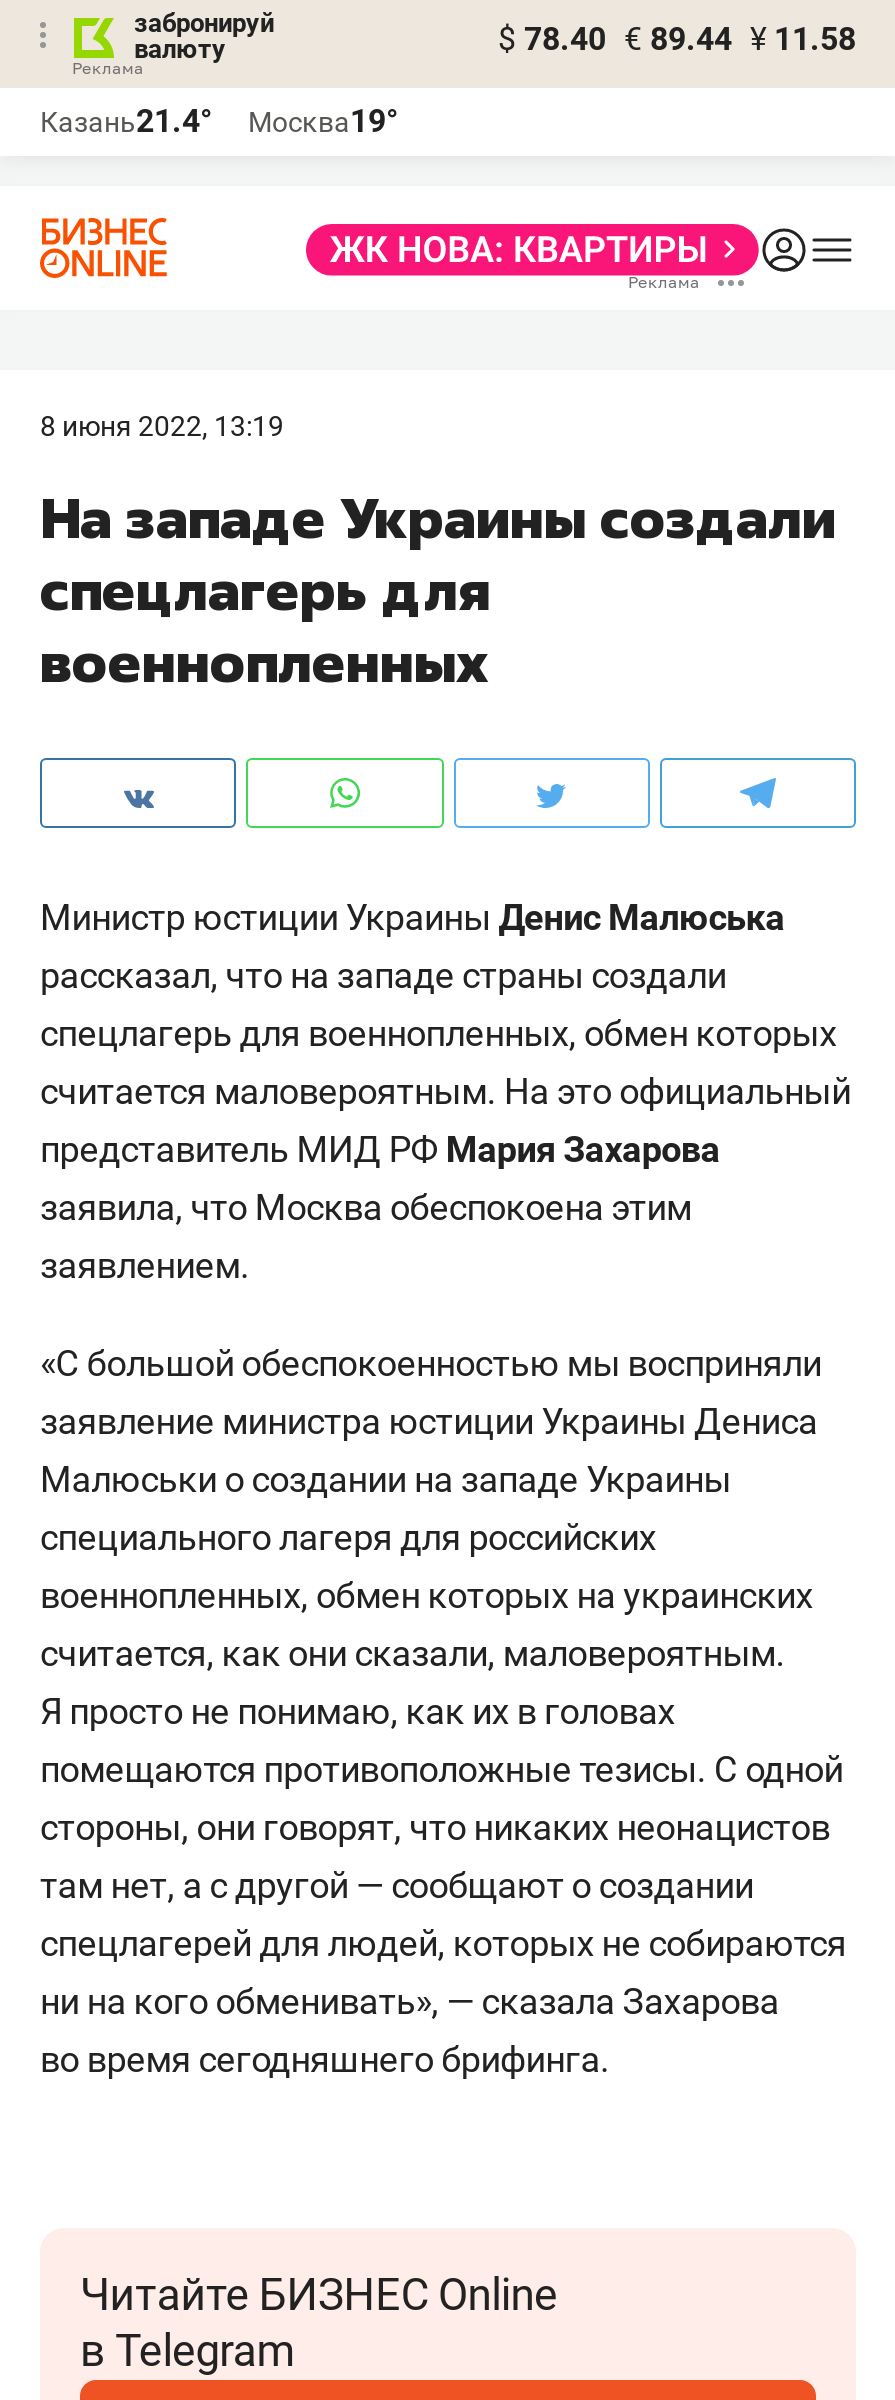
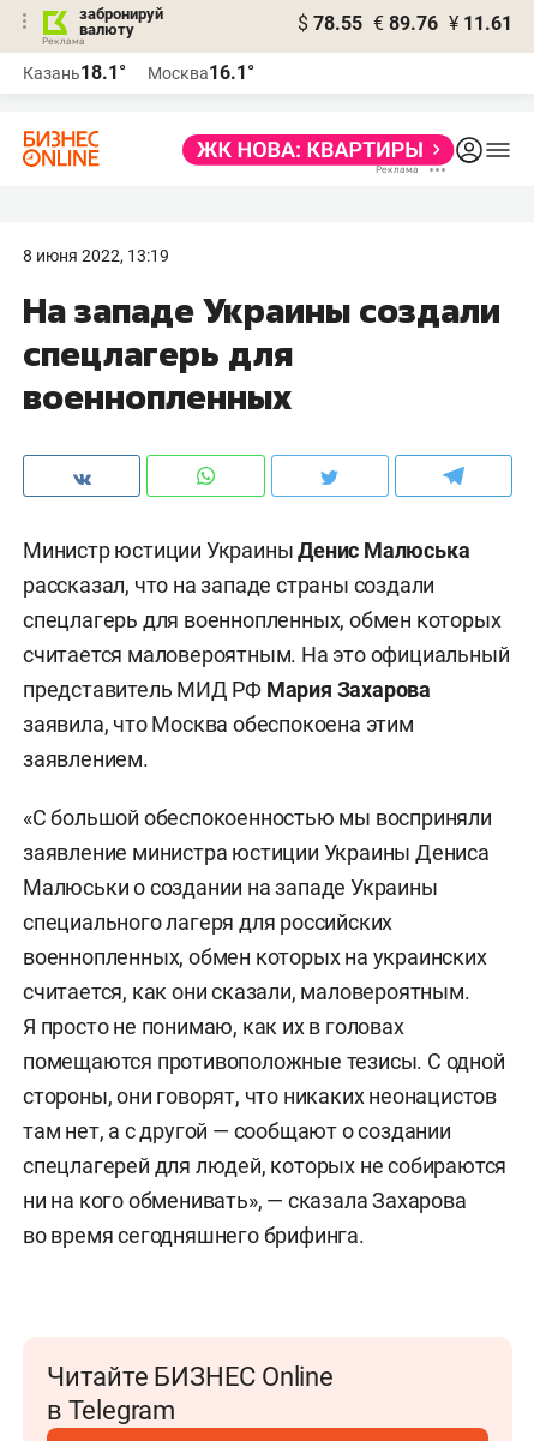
[498,20,856,58] $ 78.40 € 89.44 ¥ 11.58 -> [298,12,512,35] $ 78.55 € 89.76 ¥ 11.61
[40,102,212,140] Казань21.4° -> [23,61,126,84] Казань18.1°
[248,102,398,140] Москва19° -> [148,61,254,84] Москва16.1°

